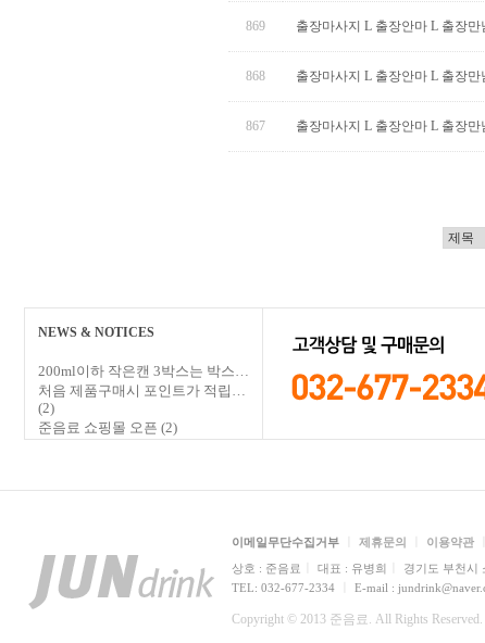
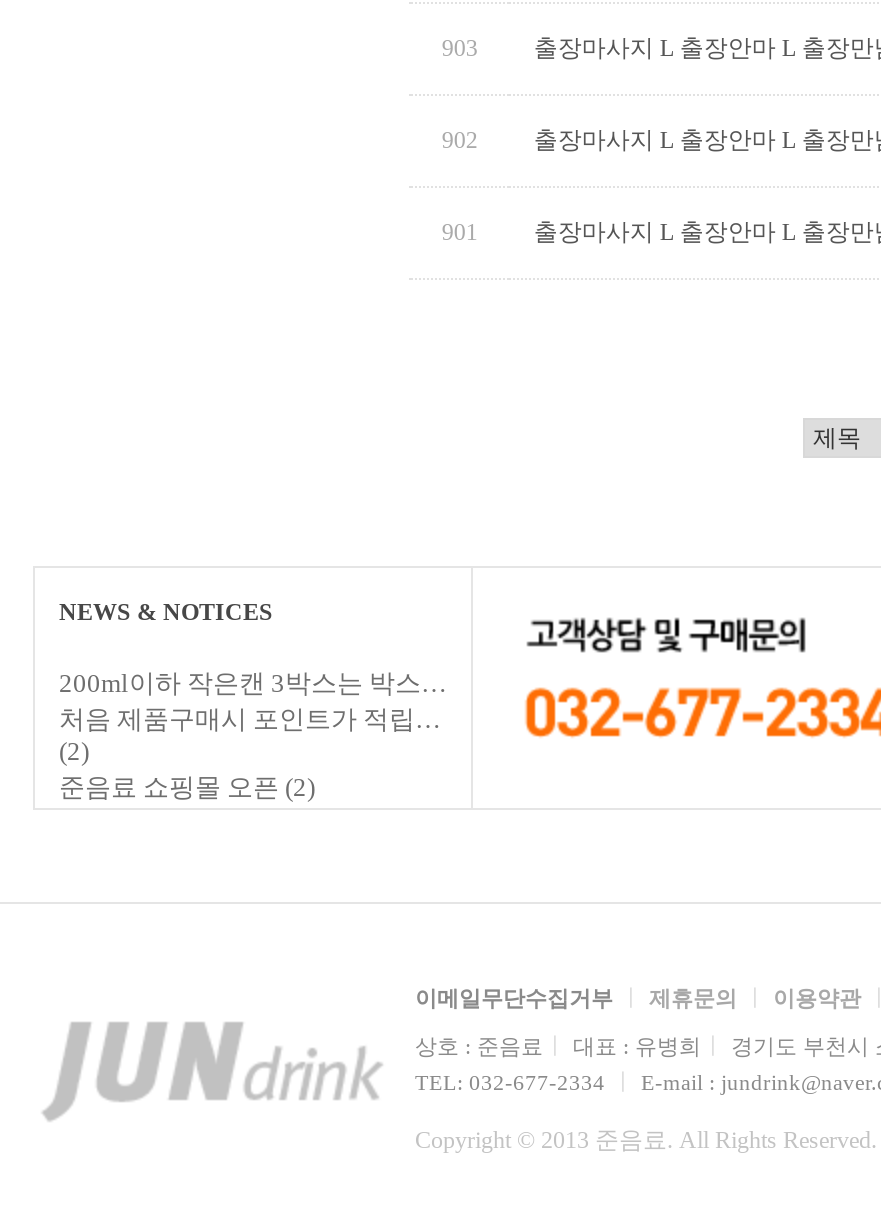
[246,18,266,34] 869 -> [442,34,478,62] 903
[246,68,266,84] 868 -> [442,126,478,154] 902
[246,118,266,134] 867 -> [442,218,478,246] 901

